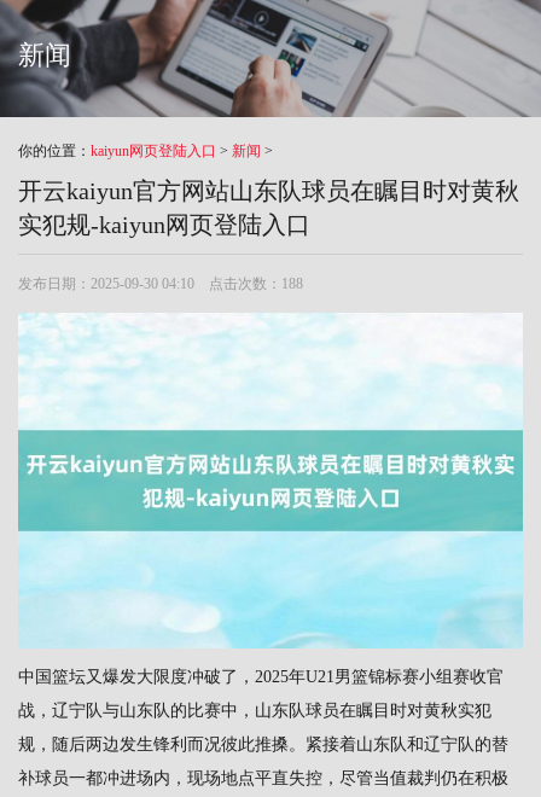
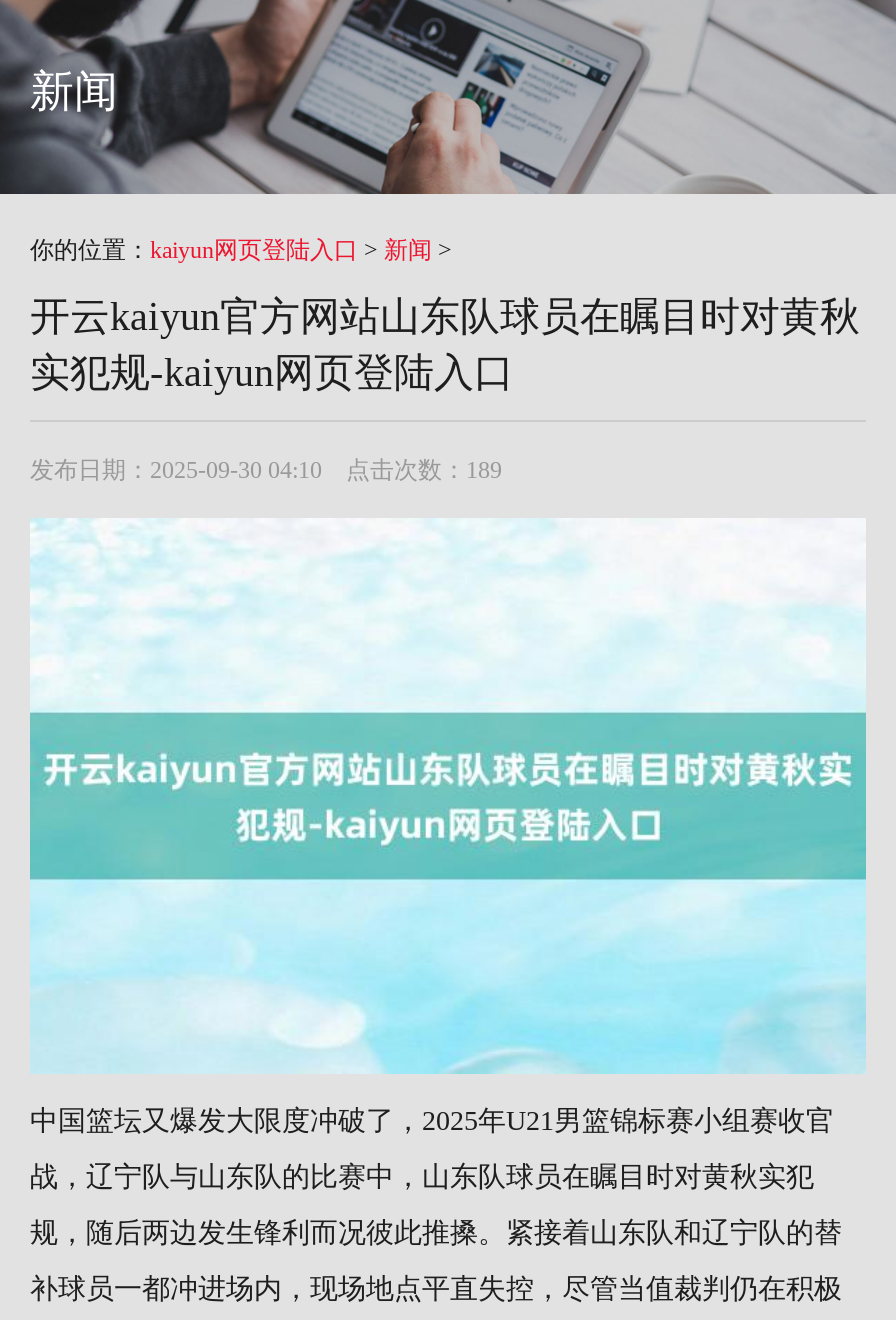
[18,275,303,292] 发布日期：2025-09-30 04:10 点击次数：188 -> [30,455,502,483] 发布日期：2025-09-30 04:10 点击次数：189

